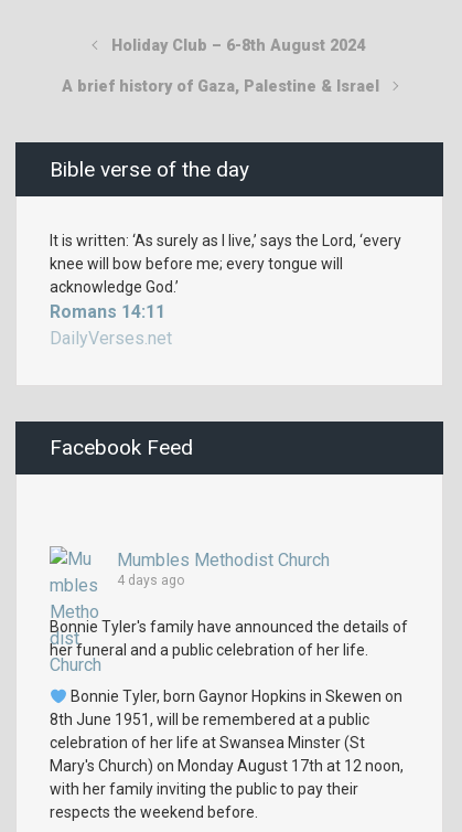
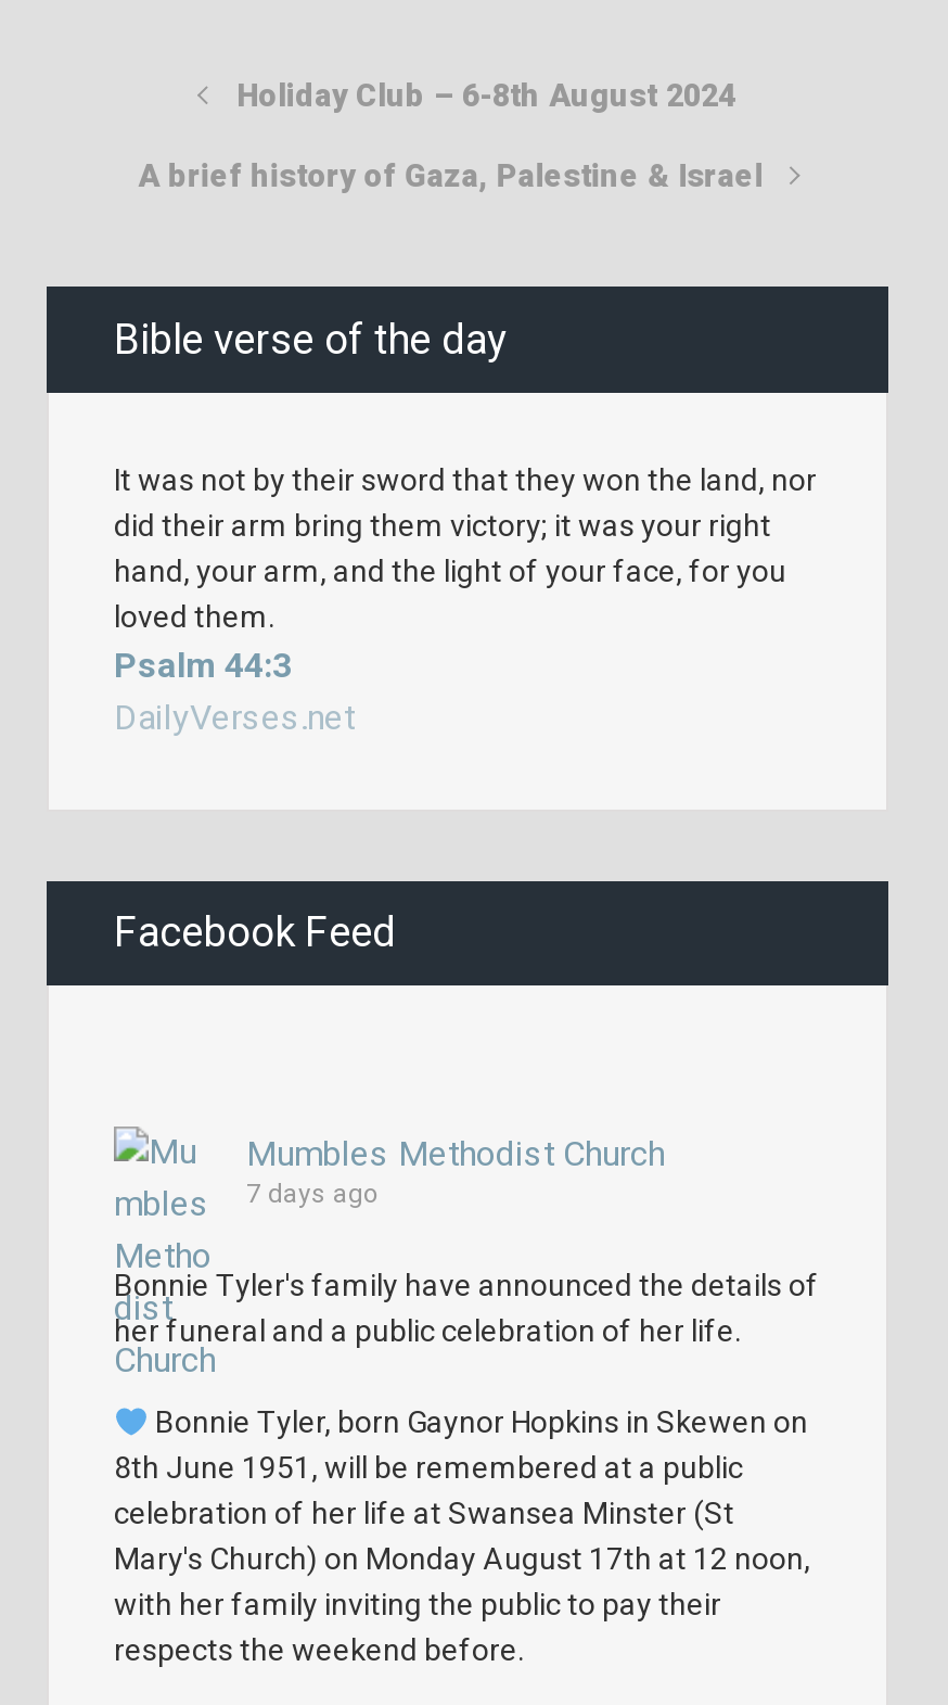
[50,231,401,322] It is written: ‘As surely as I live,’ says the Lord, ‘every | knee will bow before me; every tongue will | acknowledge God.’ | Romans 14:11 -> [114,461,817,685] It was not by their sword that they won the land, nor | did their arm bring them victory; it was your right | hand, your arm, and the light of your face, for you | loved them. | Psalm 44:3
[117,573,184,588] 4 days ago -> [246,1179,379,1209] 7 days ago

